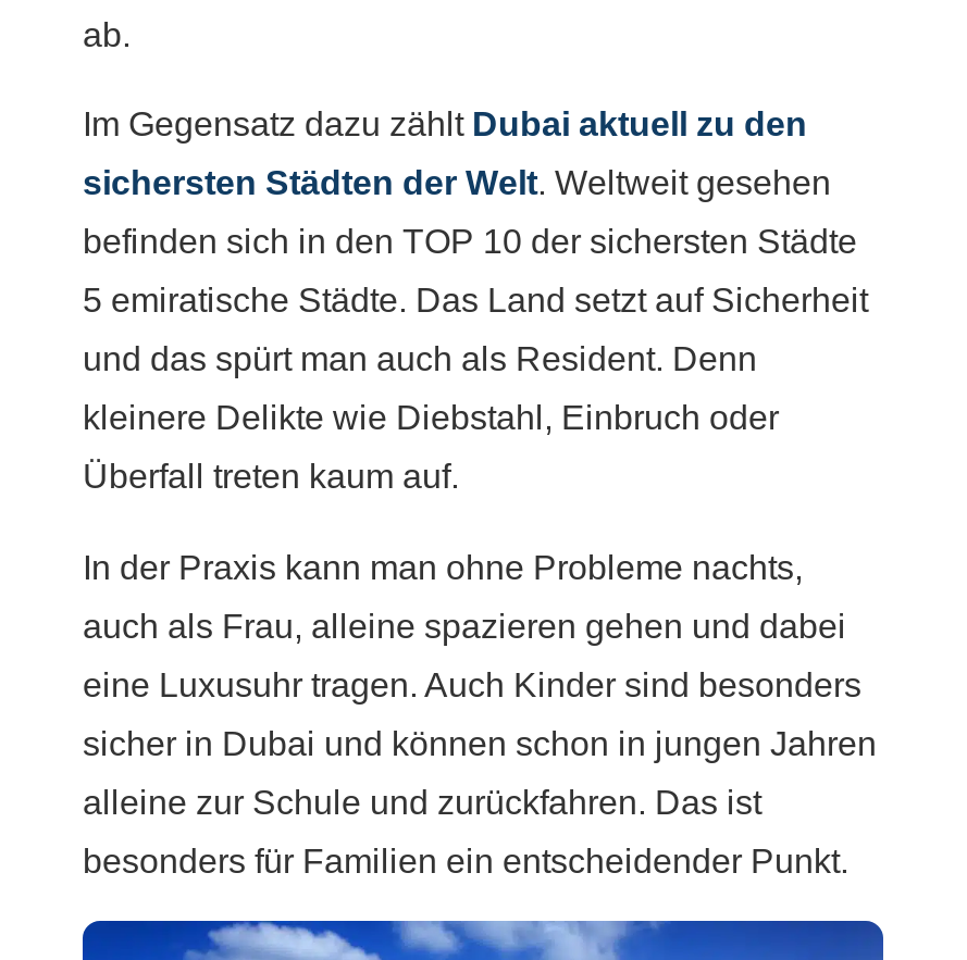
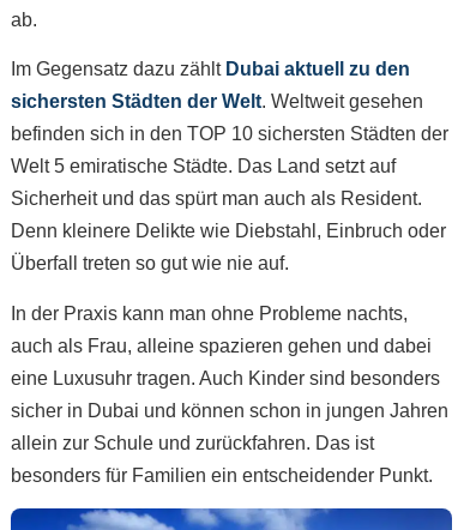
[83,223,857,260] befinden sich in den TOP 10 der sichersten Städte -> [11,124,448,144] befinden sich in den TOP 10 sichersten Städten der
[83,282,868,319] 5 emiratische Städte. Das Land setzt auf Sicherheit -> [11,156,396,177] Welt 5 emiratische Städte. Das Land setzt auf
[83,341,757,378] und das spürt man auch als Resident. Denn -> [11,188,422,209] Sicherheit und das spürt man auch als Resident.
[83,399,779,436] kleinere Delikte wie Diebstahl, Einbruch oder -> [11,221,446,241] Denn kleinere Delikte wie Diebstahl, Einbruch oder
[83,458,459,495] Überfall treten kaum auf. -> [11,253,289,274] Überfall treten so gut wie nie auf.
[83,783,761,820] alleine zur Schule und zurückfahren. Das ist -> [11,432,374,453] allein zur Schule und zurückfahren. Das ist

